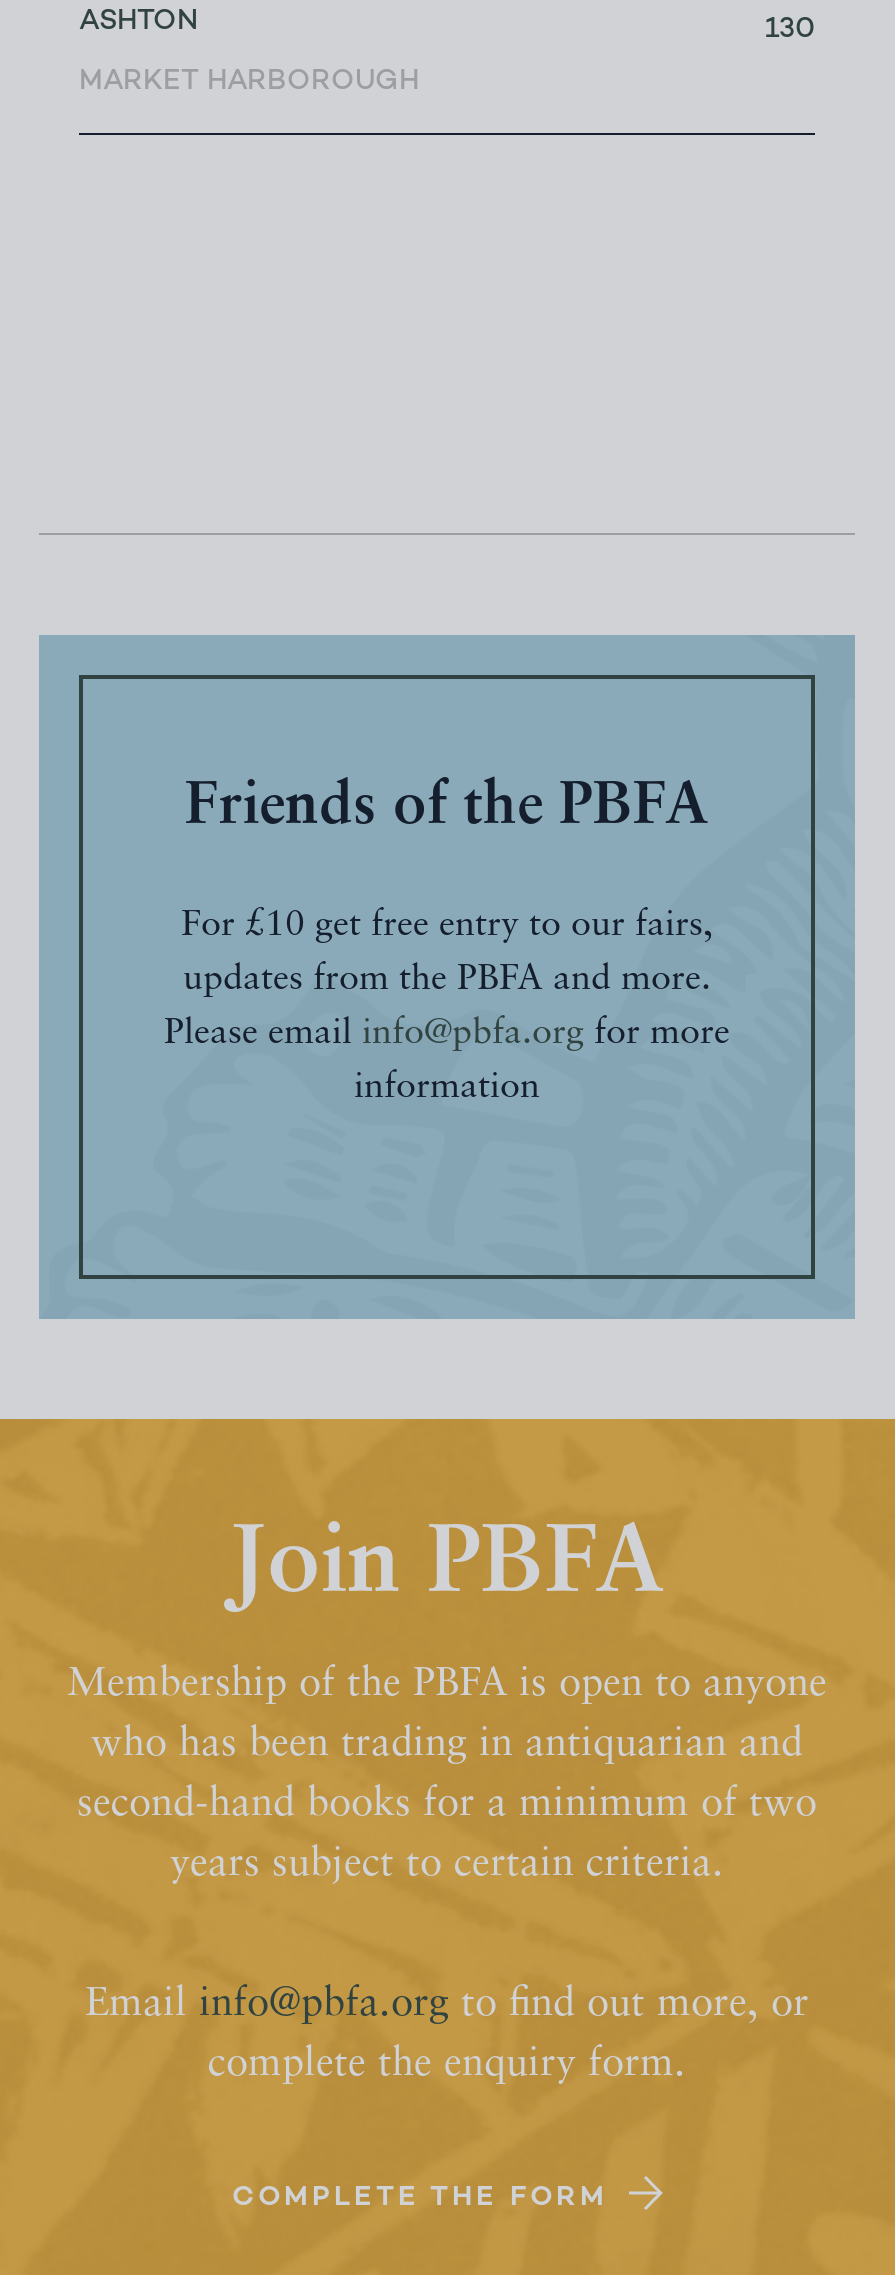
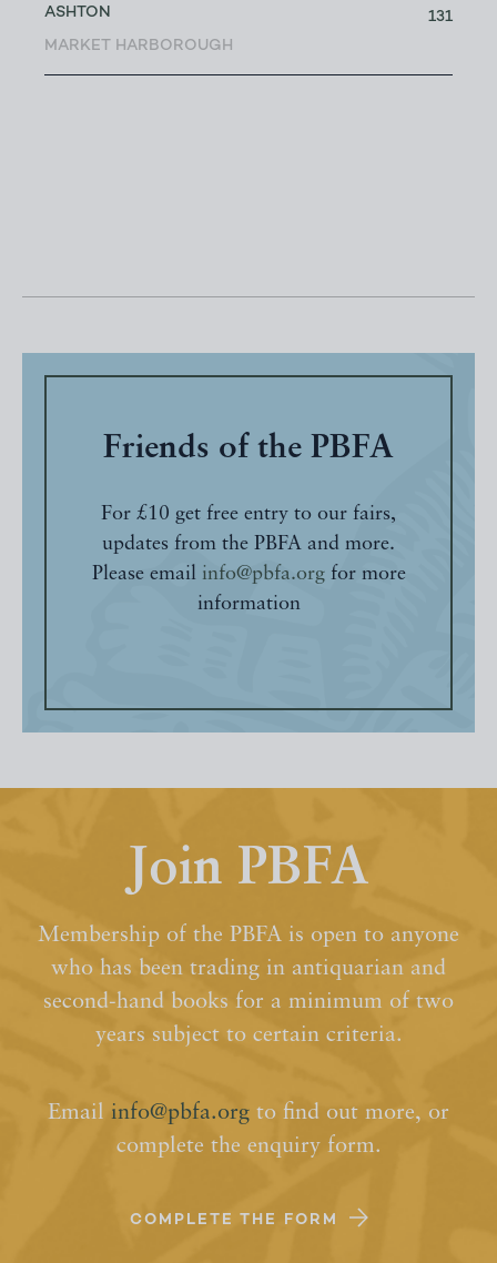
[765,17,815,45] 130 -> [428,10,453,26] 131

